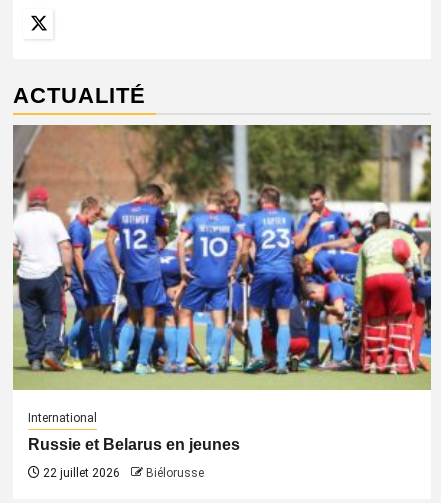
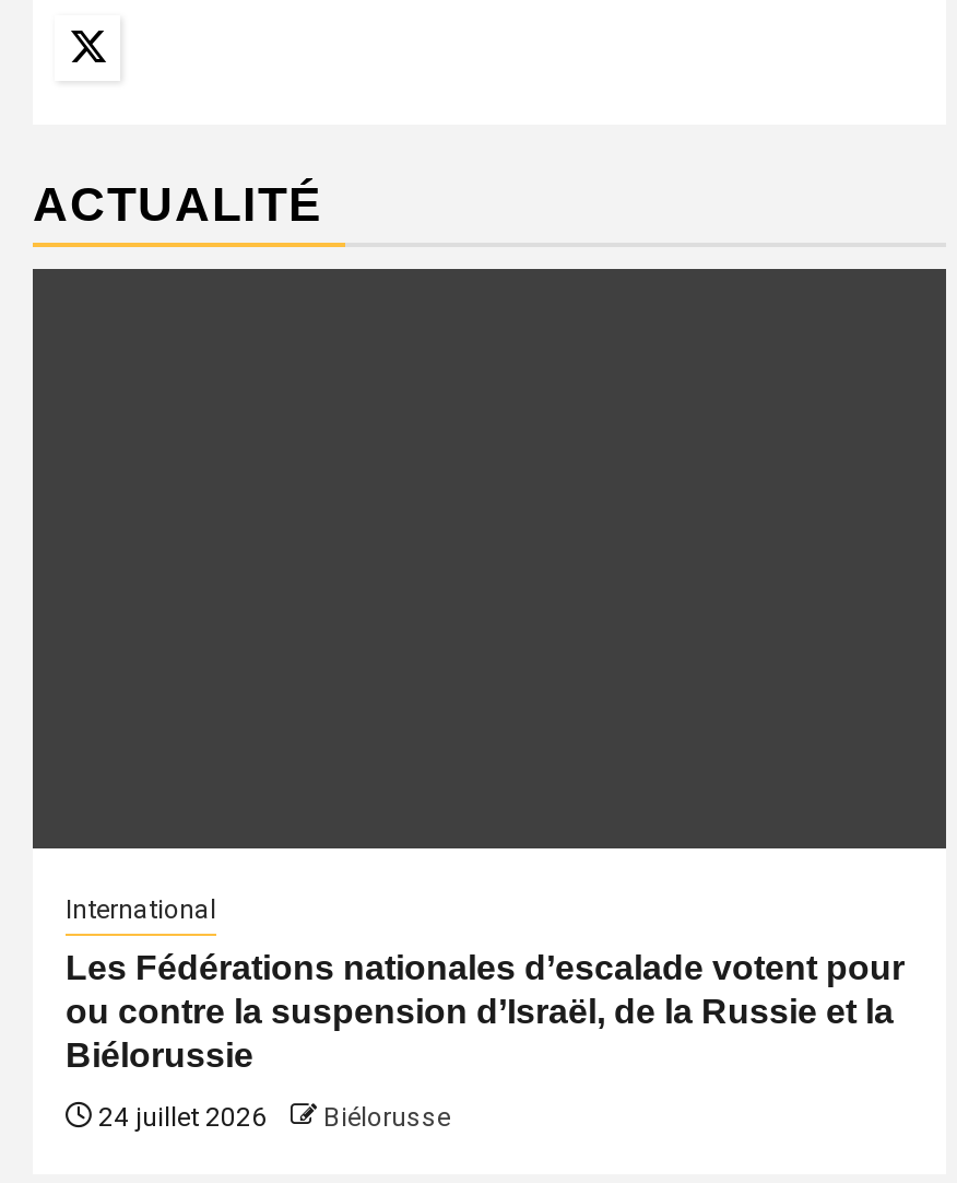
[12,124,432,391] [image] -> none
[28,436,240,453] Russie et Belarus en jeunes -> [66,949,905,1074] Les Fédérations nationales d’escalade votent pour | ou contre la suspension d’Israël, de la Russie et la | Biélorussie
[40,466,204,480] 22 juillet 2026 Biélorusse -> [92,1102,450,1133] 24 juillet 2026 Biélorusse

